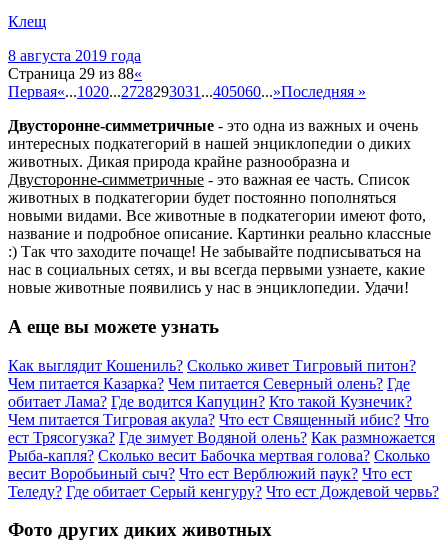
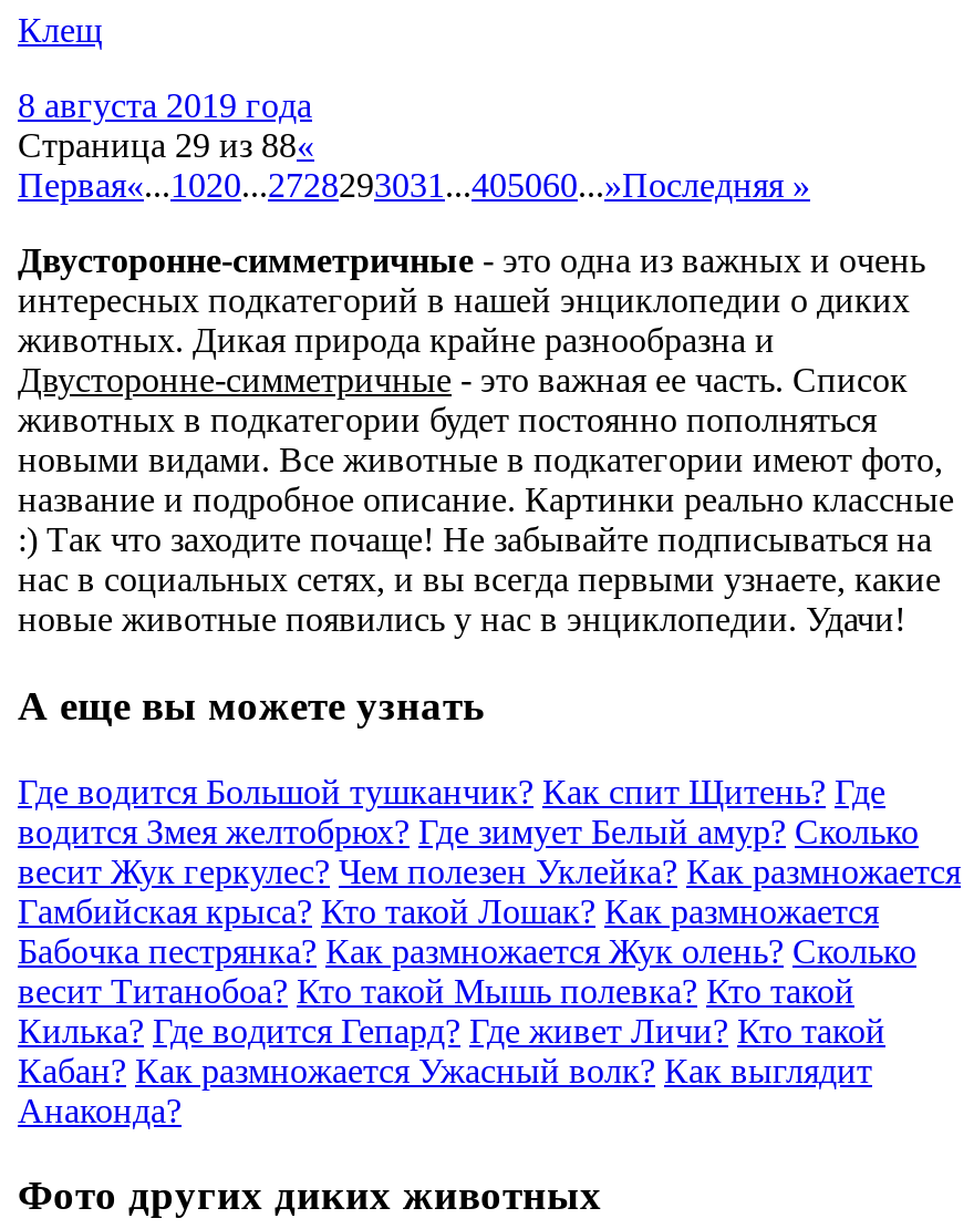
[8,356,439,499] Как выглядит Кошениль? Сколько живет Тигровый питон? | Чем питается Казарка? Чем питается Северный олень? Где | обитает Лама? Где водится Капуцин? Кто такой Кузнечик? | Чем питается Тигровая акула? Что ест Священный ибис? Что | ест Трясогузка? Где зимует Водяной олень? Как размножается | Рыба-капля? Сколько весит Бабочка мертвая голова? Сколько | весит Воробьиный сыч? Что ест Верблюжий паук? Что ест | Теледу? Где обитает Серый кенгуру? Что ест Дождевой червь? -> [18,772,961,1128] Где водится Большой тушканчик? Как спит Щитень? Где | водится Змея желтобрюх? Где зимует Белый амур? Сколько | весит Жук геркулес? Чем полезен Уклейка? Как размножается | Гамбийская крыса? Кто такой Лошак? Как размножается | Бабочка пестрянка? Как размножается Жук олень? Сколько | весит Титанобоа? Кто такой Мышь полевка? Кто такой | Килька? Где водится Гепард? Где живет Личи? Кто такой | Кабан? Как размножается Ужасный волк? Как выглядит | Анаконда?

